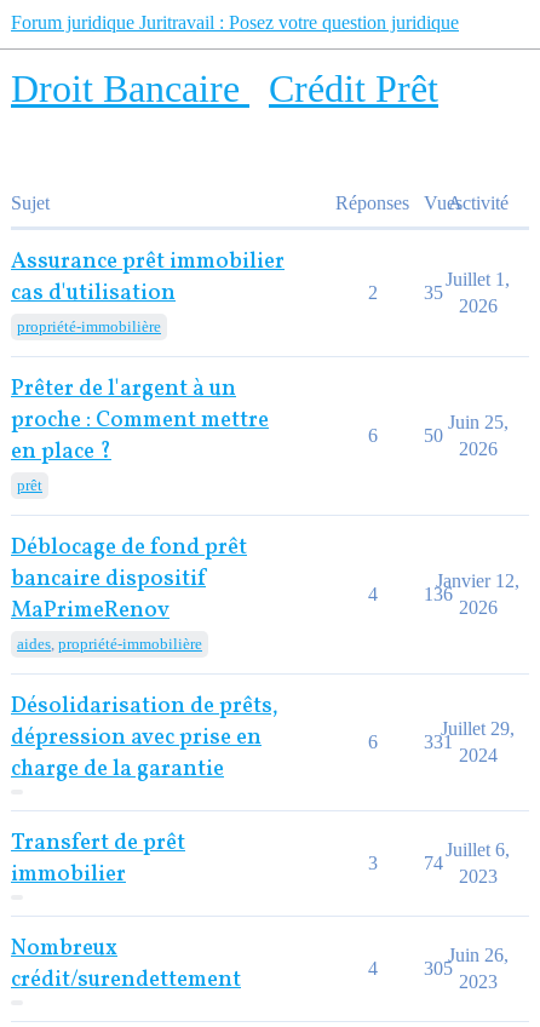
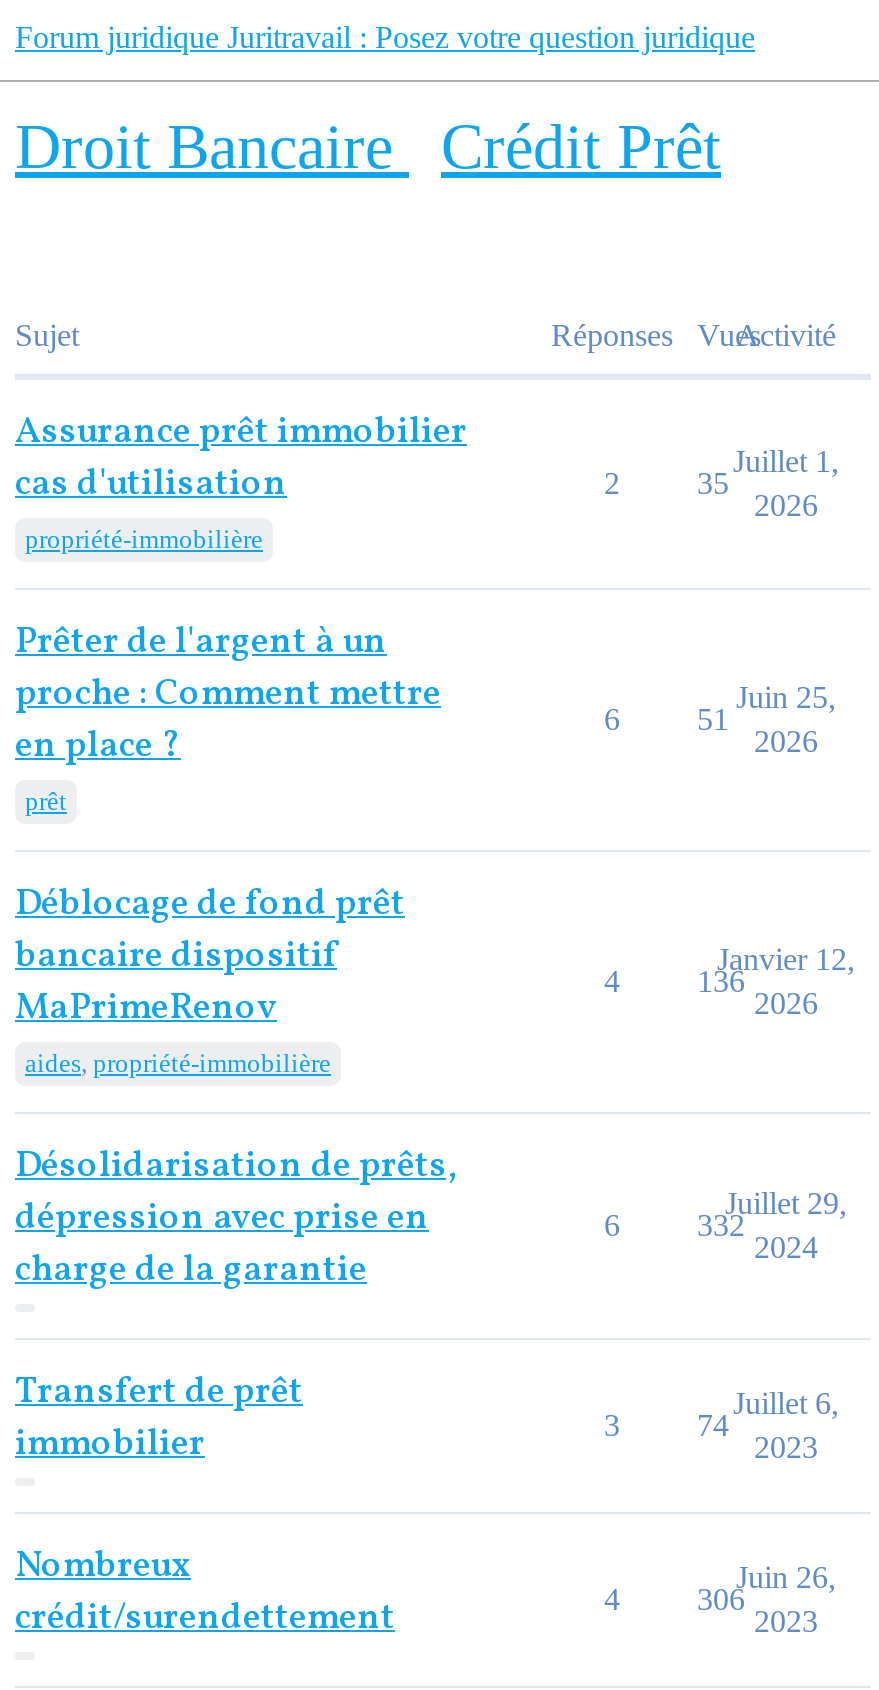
[424,425,443,446] 50 -> [697,702,729,736] 51
[424,731,453,752] 331 -> [697,1208,745,1242] 332
[424,958,453,979] 305 -> [697,1582,745,1616] 306

